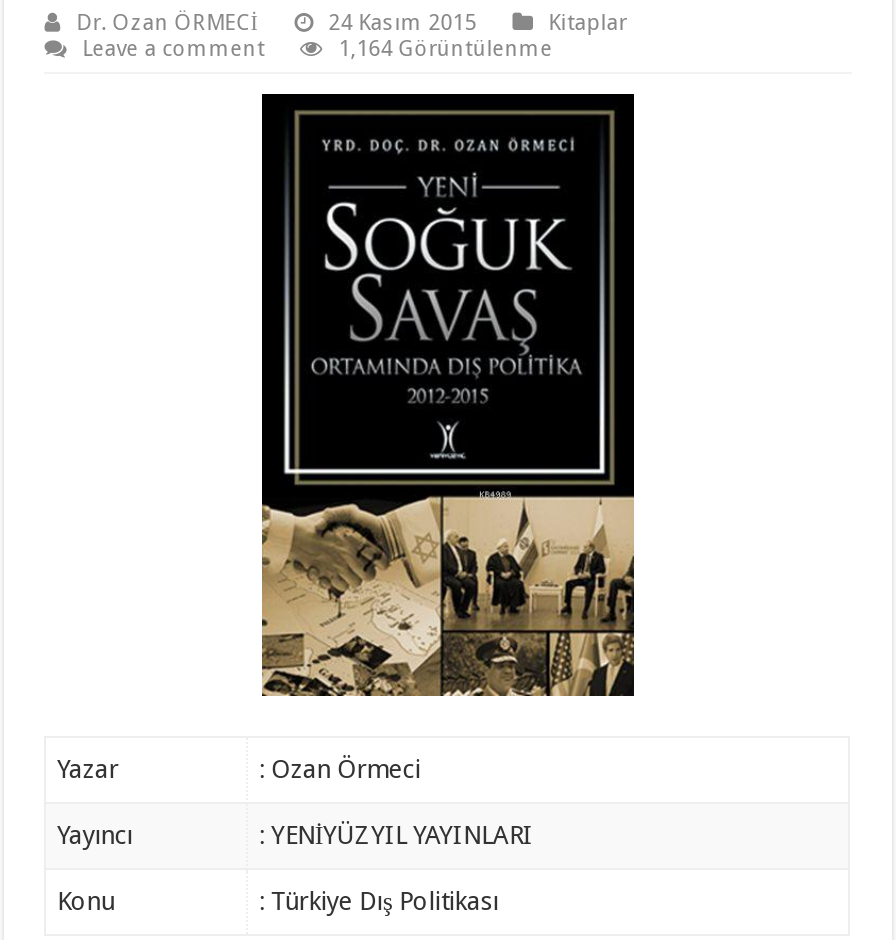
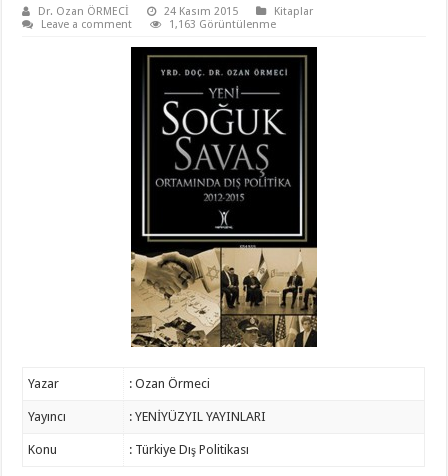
[338,37,552,63] 1,164 Görüntülenme -> [169,18,276,31] 1,163 Görüntülenme

